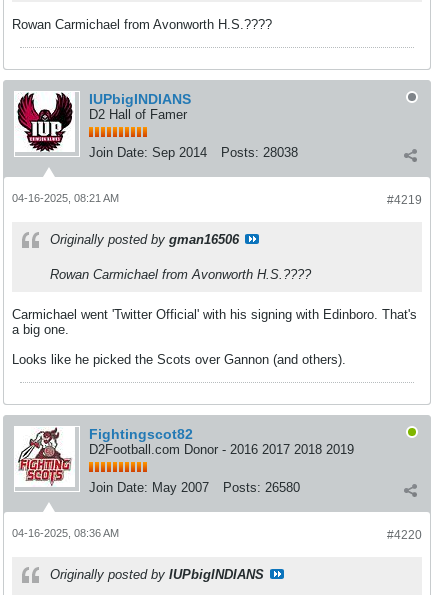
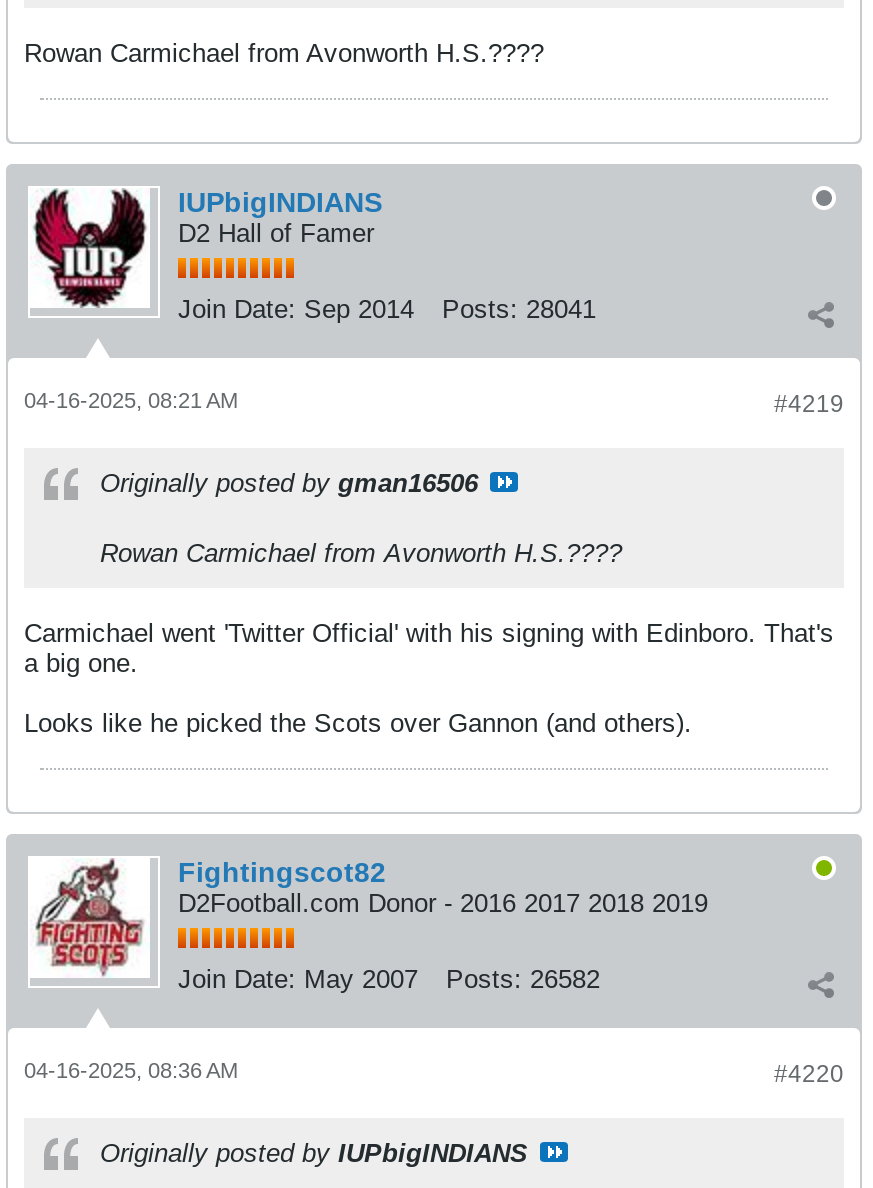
[89,145,298,160] Join Date: Sep 2014 Posts: 28038 -> [178,294,596,324] Join Date: Sep 2014 Posts: 28041
[89,480,300,495] Join Date: May 2007 Posts: 26580 -> [178,964,600,994] Join Date: May 2007 Posts: 26582

